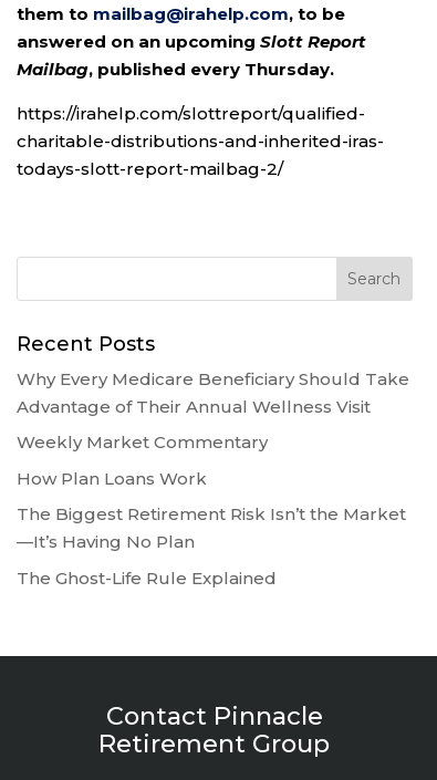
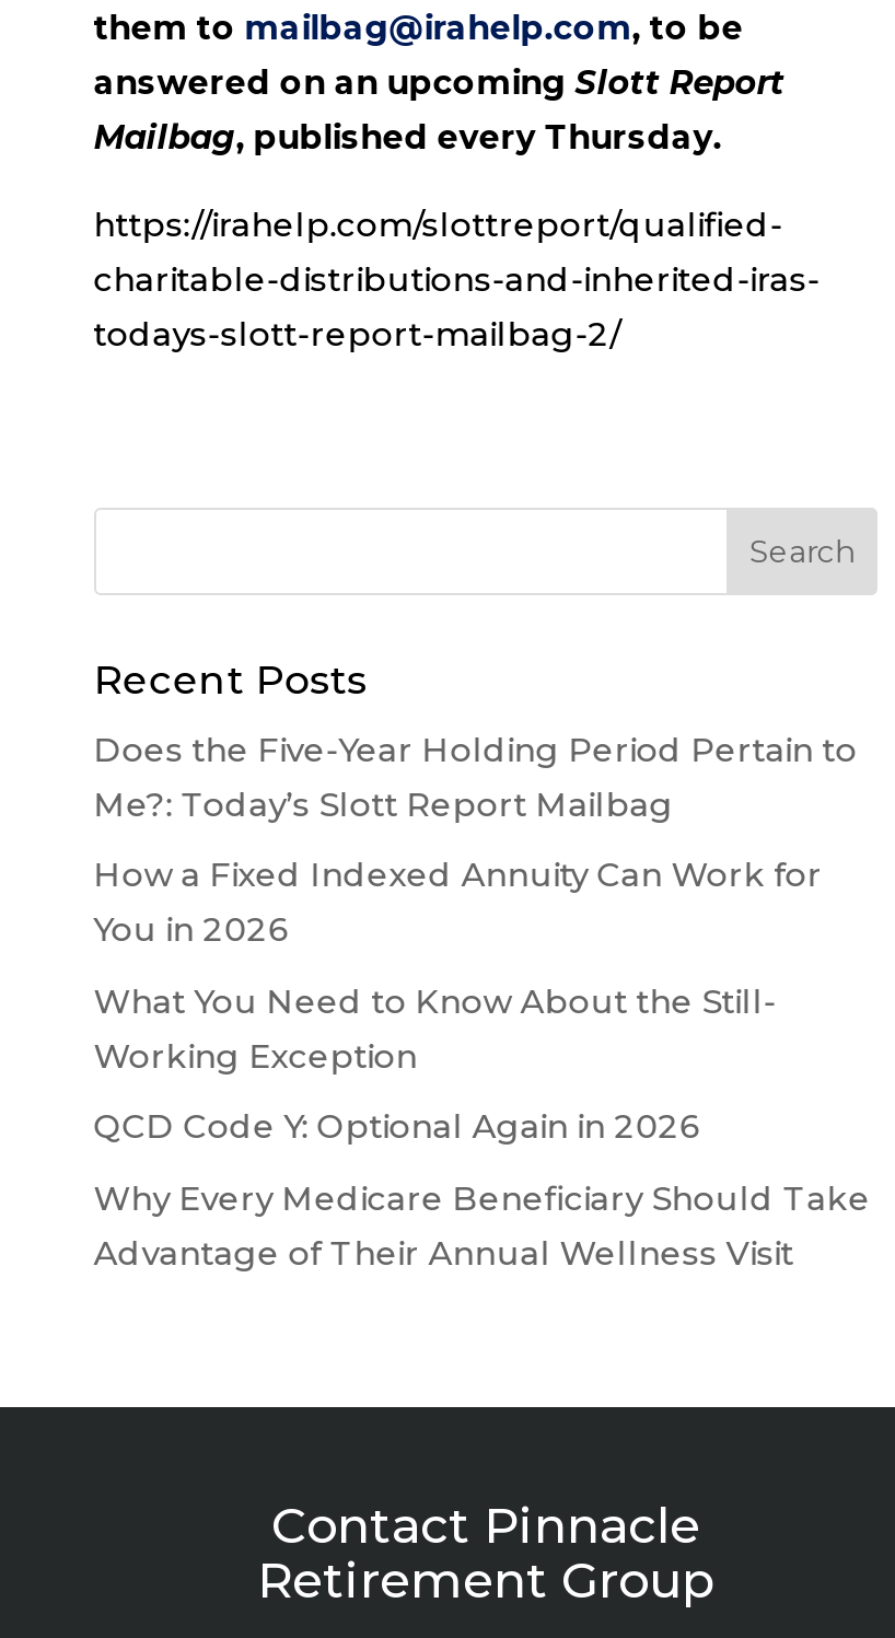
none -> [94,729,857,1148] Does the Five-Year Holding Period Pertain to | Me?: Today’s Slott Report Mailbag | How a Fixed Indexed Annuity Can Work for | You in 2026 | What You Need to Know About the Still- | Working Exception | QCD Code Y: Optional Again in 2026
moved [16,368,409,417] -> [94,1177,870,1273]: Why Every Medicare Beneficiary Should Take | Advantage of Their Annual Wellness Visit
[16,432,406,588] Weekly Market Commentary | How Plan Loans Work | The Biggest Retirement Risk Isn’t the Market | —It’s Having No Plan | The Ghost-Life Rule Explained -> none

